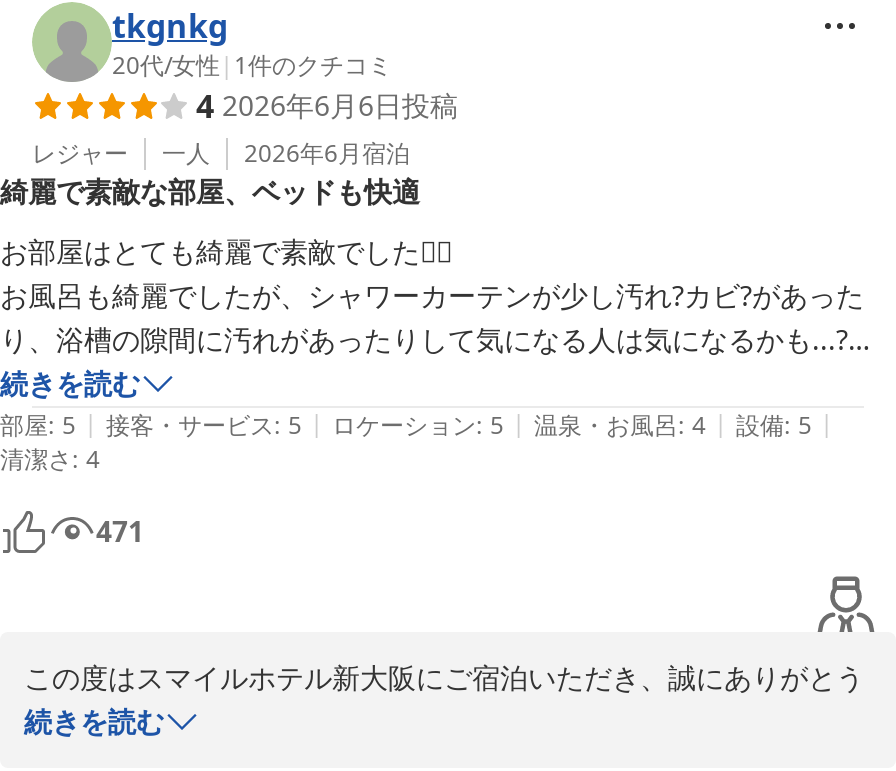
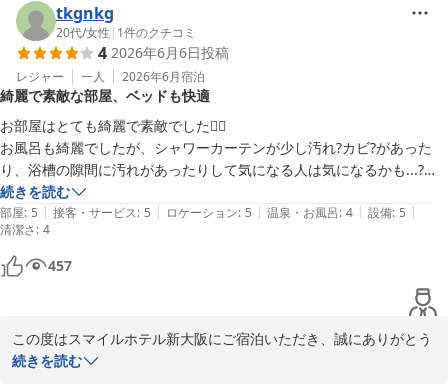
[96,512,144,550] 471 -> [48,256,72,275] 457

